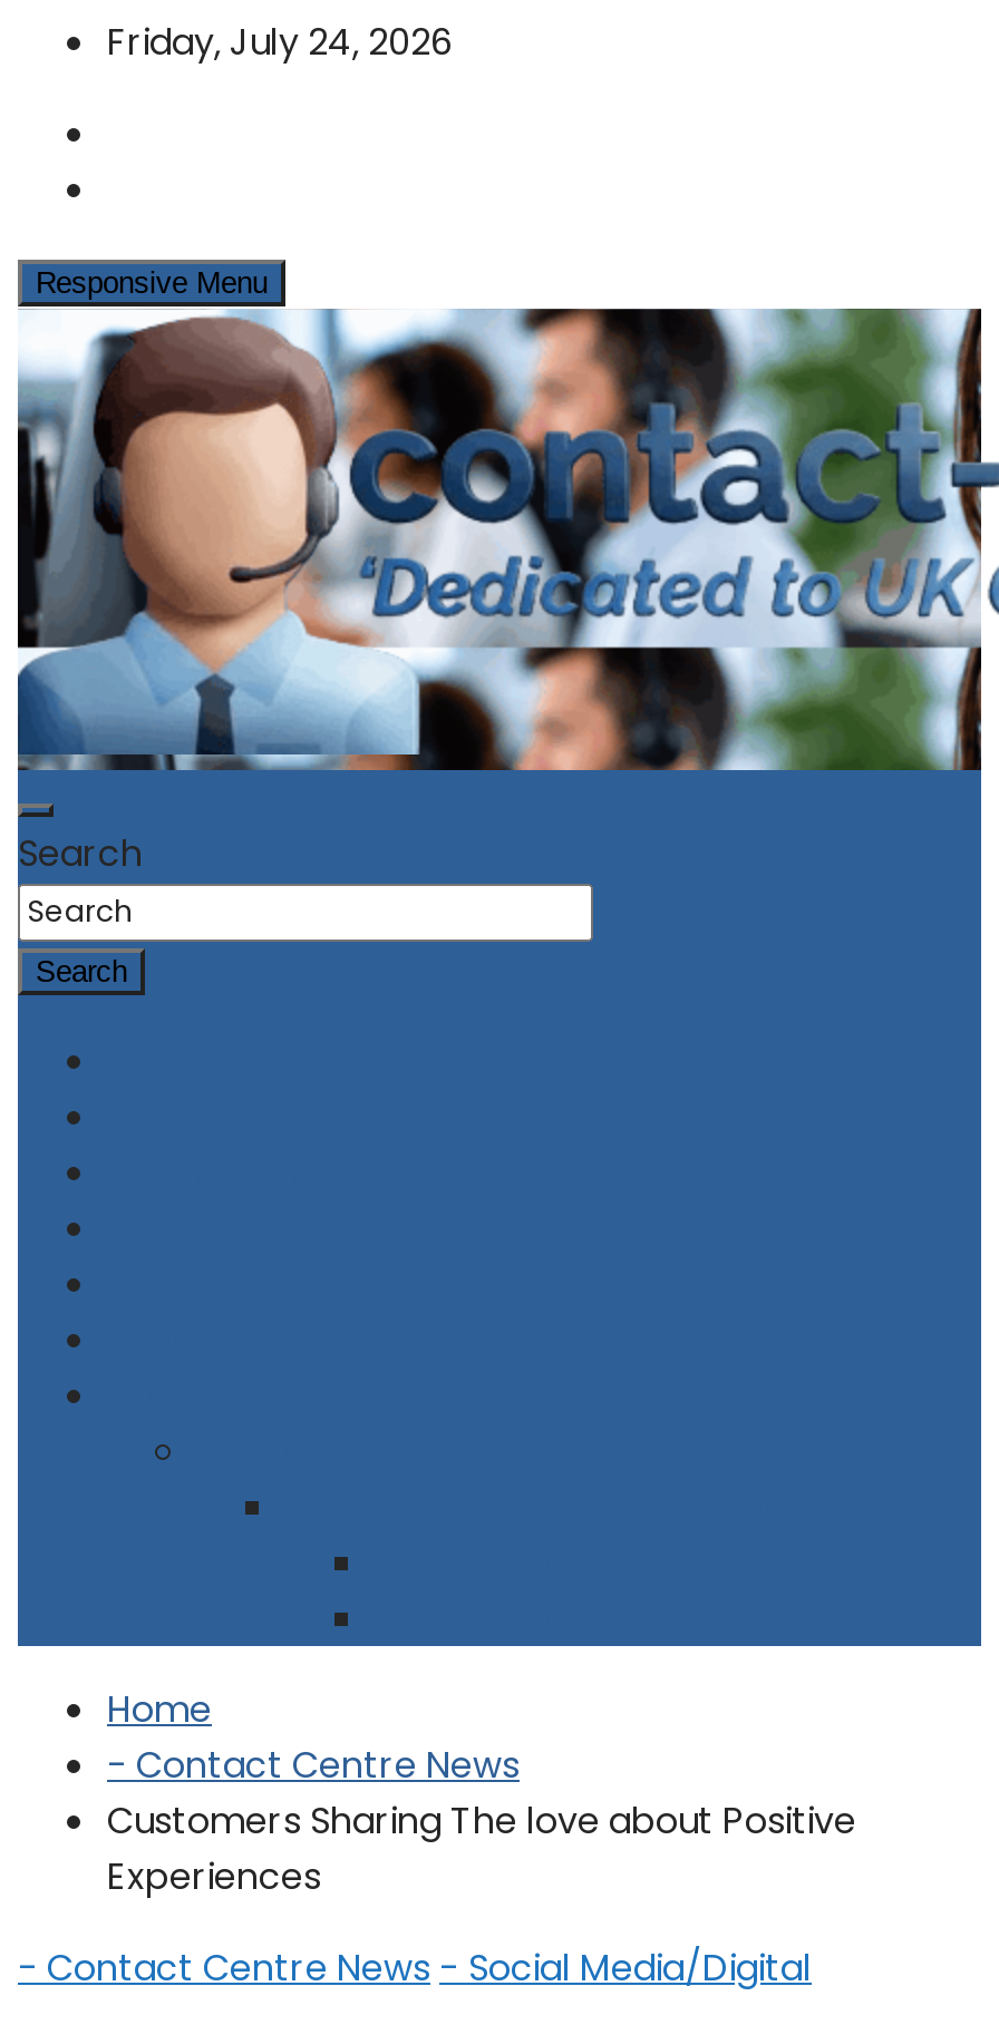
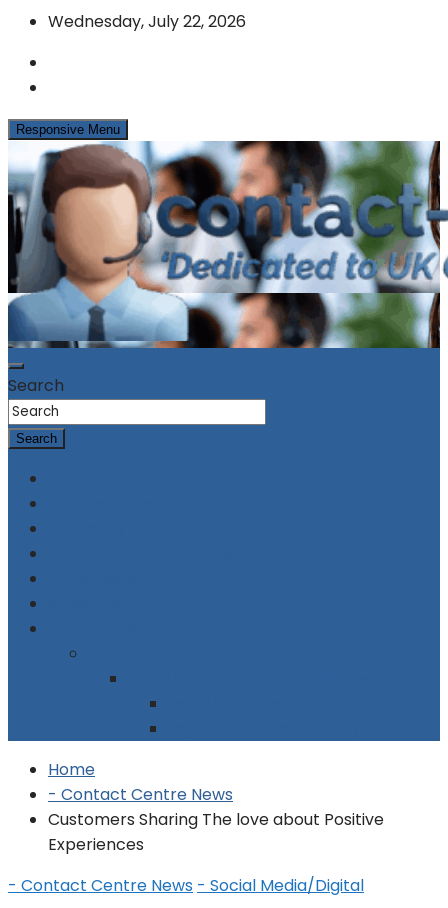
[107,17,453,68] Friday, July 24, 2026 -> [48,10,246,33] Wednesday, July 22, 2026

